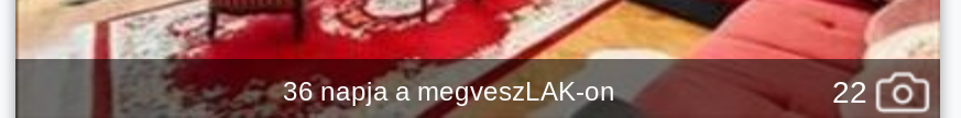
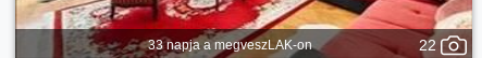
[283,77,615,107] 36 napja a megveszLAK-on -> [147,38,312,53] 33 napja a megveszLAK-on

